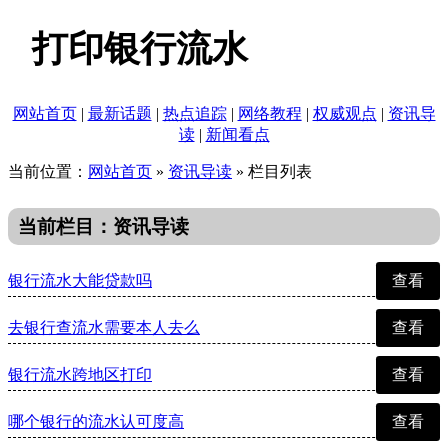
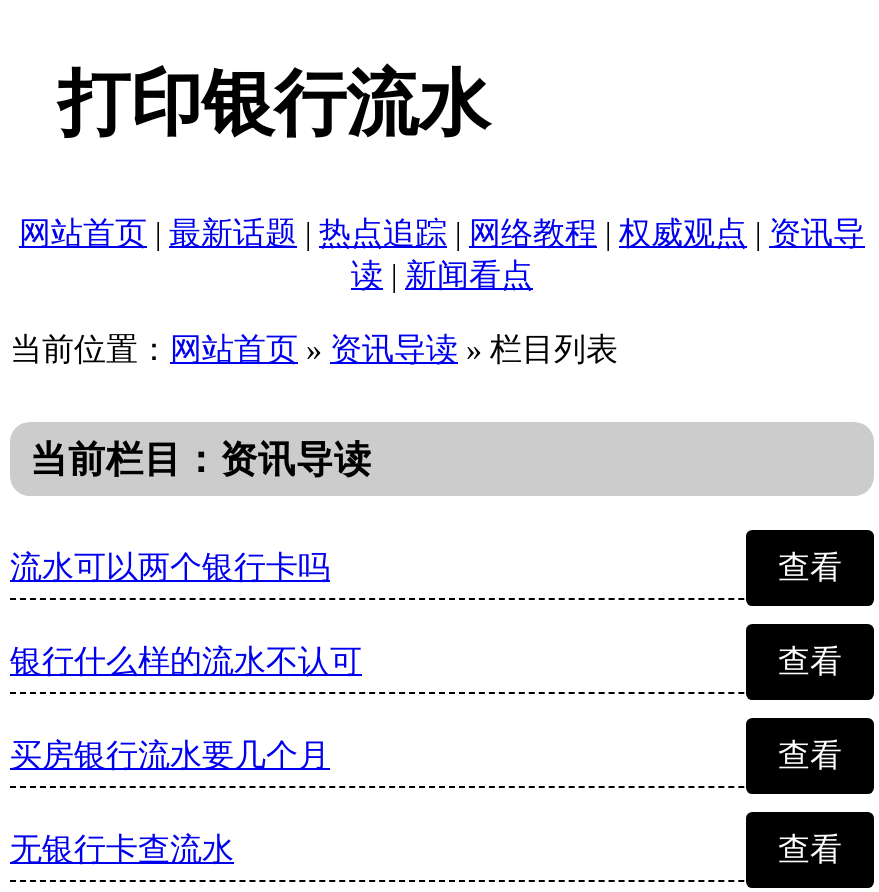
[8,272,152,289] 银行流水大能贷款吗 -> [10,550,330,584] 流水可以两个银行卡吗
[8,319,200,336] 去银行查流水需要本人去么 -> [10,644,362,678] 银行什么样的流水不认可
[8,366,152,383] 银行流水跨地区打印 -> [10,738,330,772] 买房银行流水要几个月
[8,413,184,430] 哪个银行的流水认可度高 -> [10,832,234,866] 无银行卡查流水

